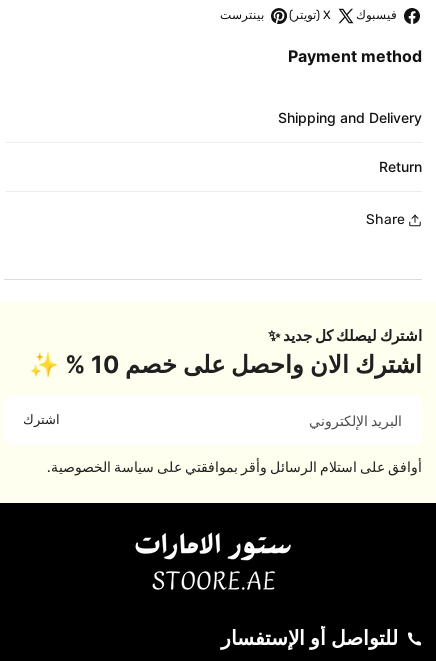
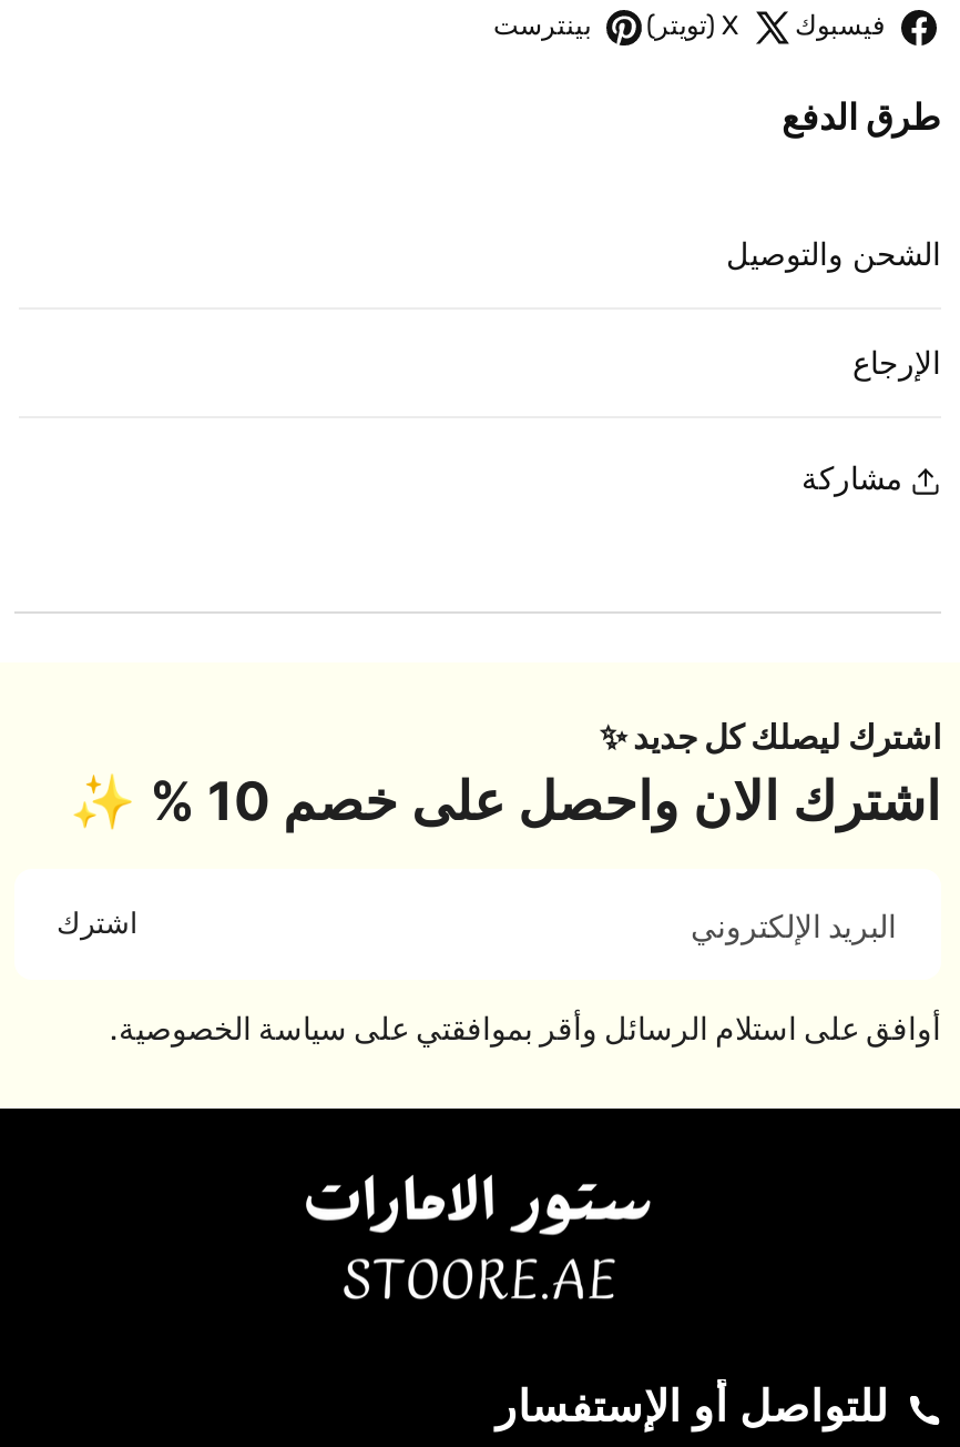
[288,46,422,66] Payment method -> [782,94,941,138] طرق الدفع
[278,109,422,126] Shipping and Delivery -> [726,234,941,271] الشحن والتوصيل
[379,158,422,175] Return -> [852,342,941,380] الإرجاع
[366,211,405,228] Share -> [801,460,903,498] مشاركة

